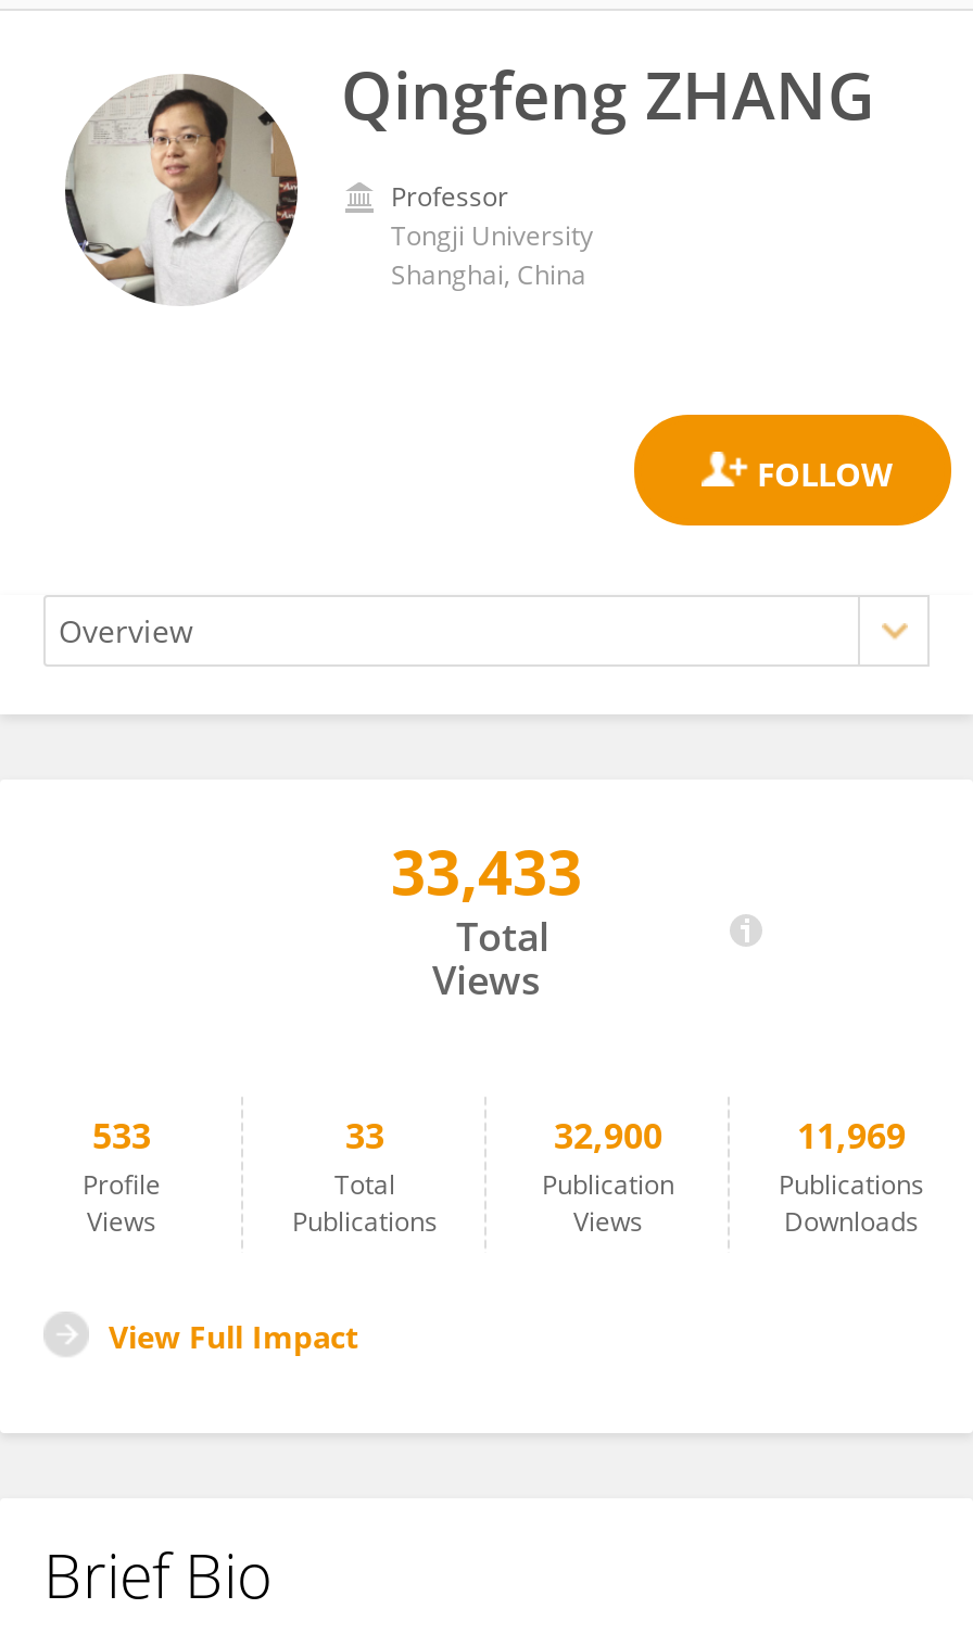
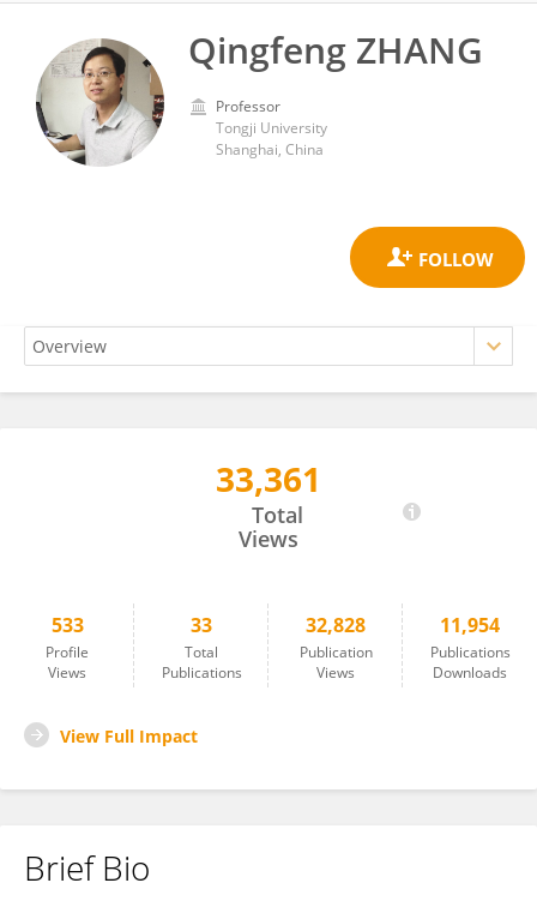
[391,829,582,912] 33,433 -> [216,456,321,501] 33,361
[554,1112,662,1160] 32,900 -> [306,612,366,638] 32,828
[797,1112,906,1160] 11,969 -> [440,612,500,638] 11,954

